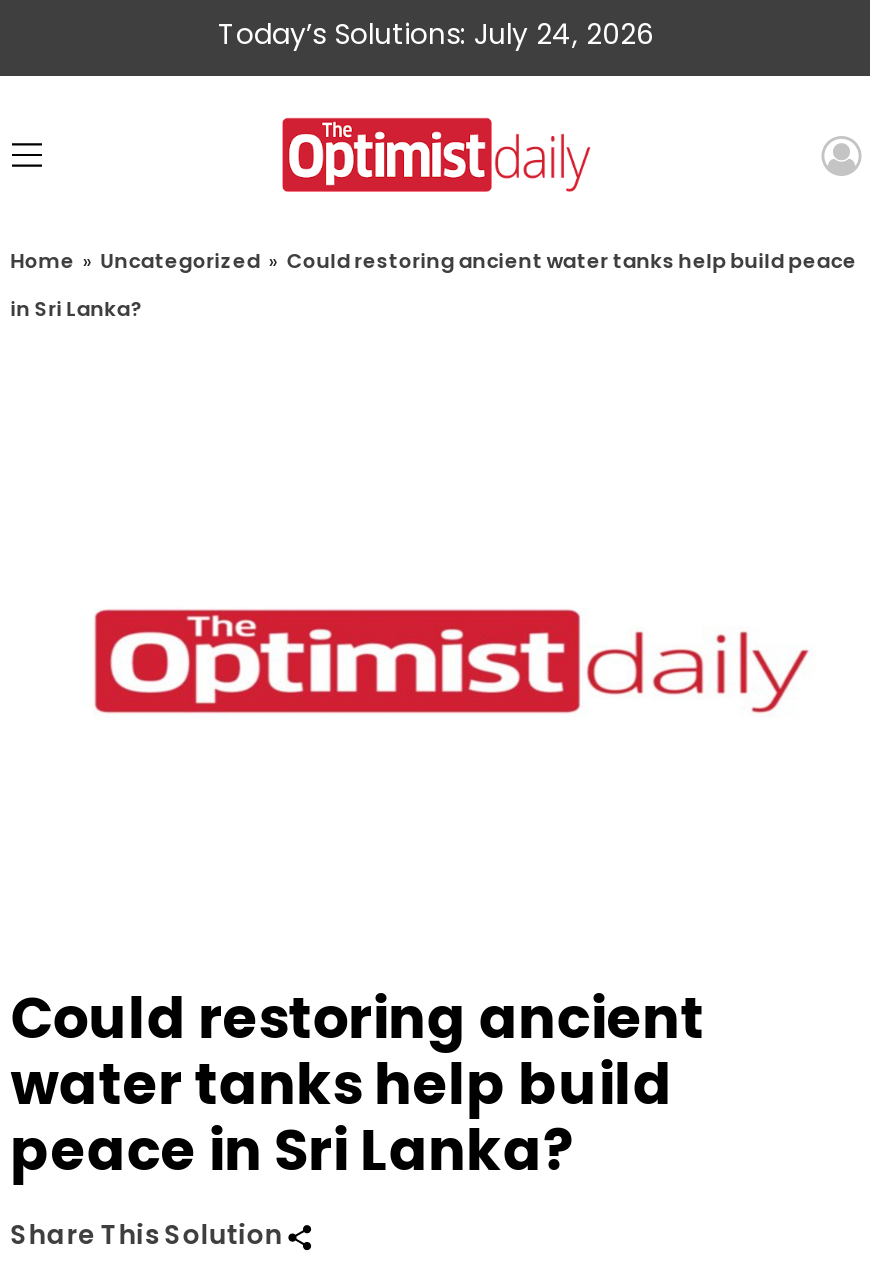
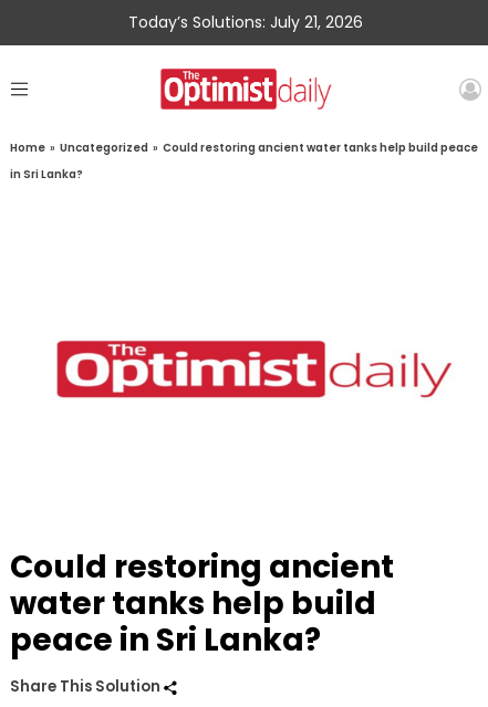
[218,14,654,54] Today’s Solutions: July 24, 2026 -> [128,11,363,33] Today’s Solutions: July 21, 2026

